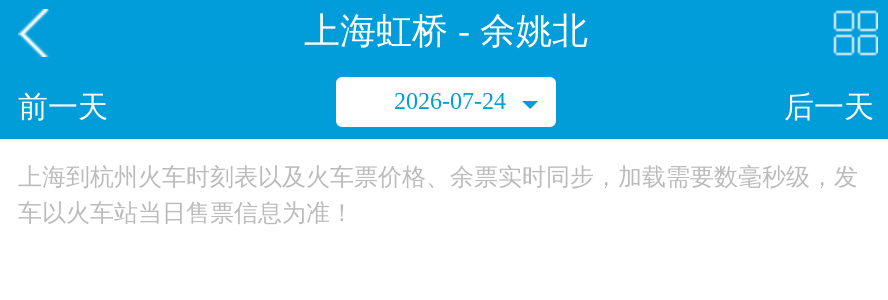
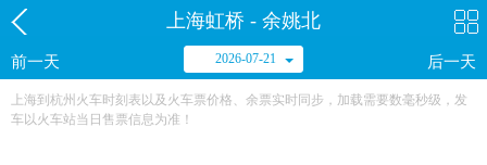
[394,87,512,115] 2026-07-24 -> [215,51,279,66] 2026-07-21

